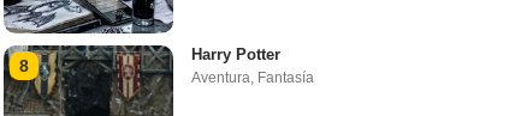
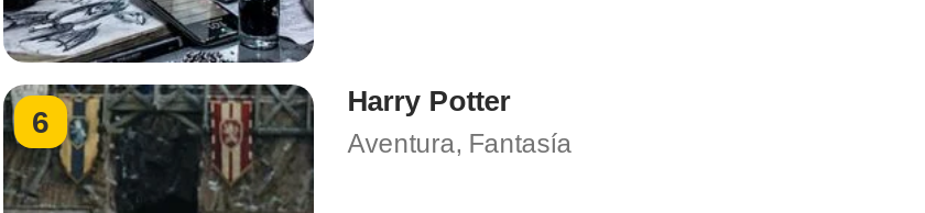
[19,57,29,76] 8 -> [32,104,50,139] 6

